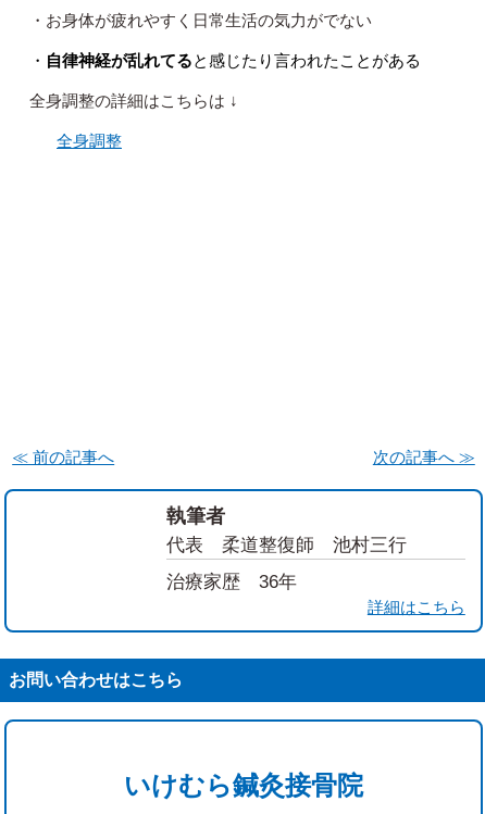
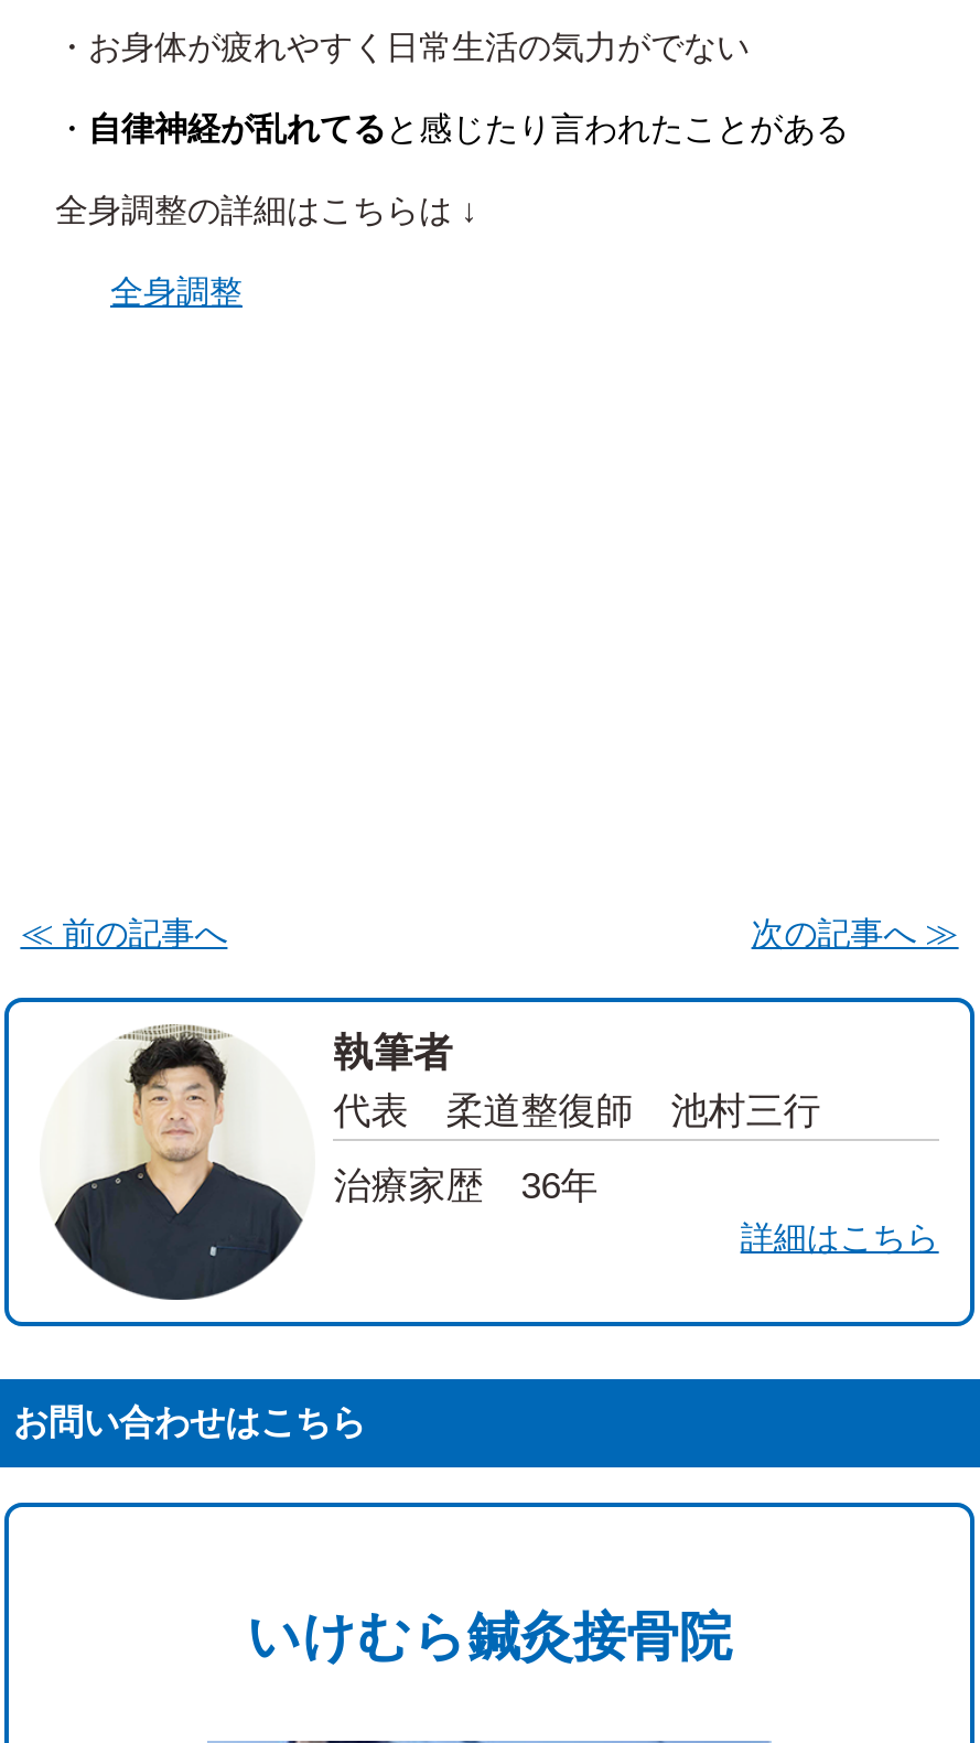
none -> [53,1024,304,1302] [image]

